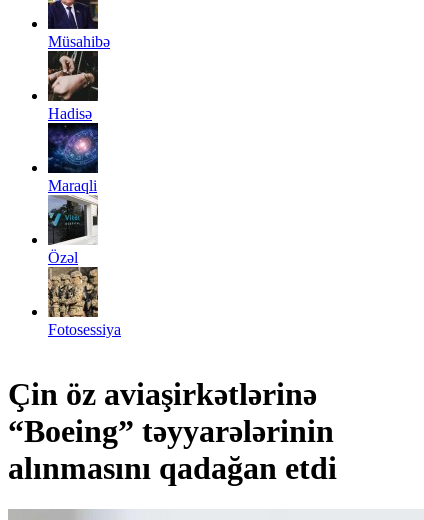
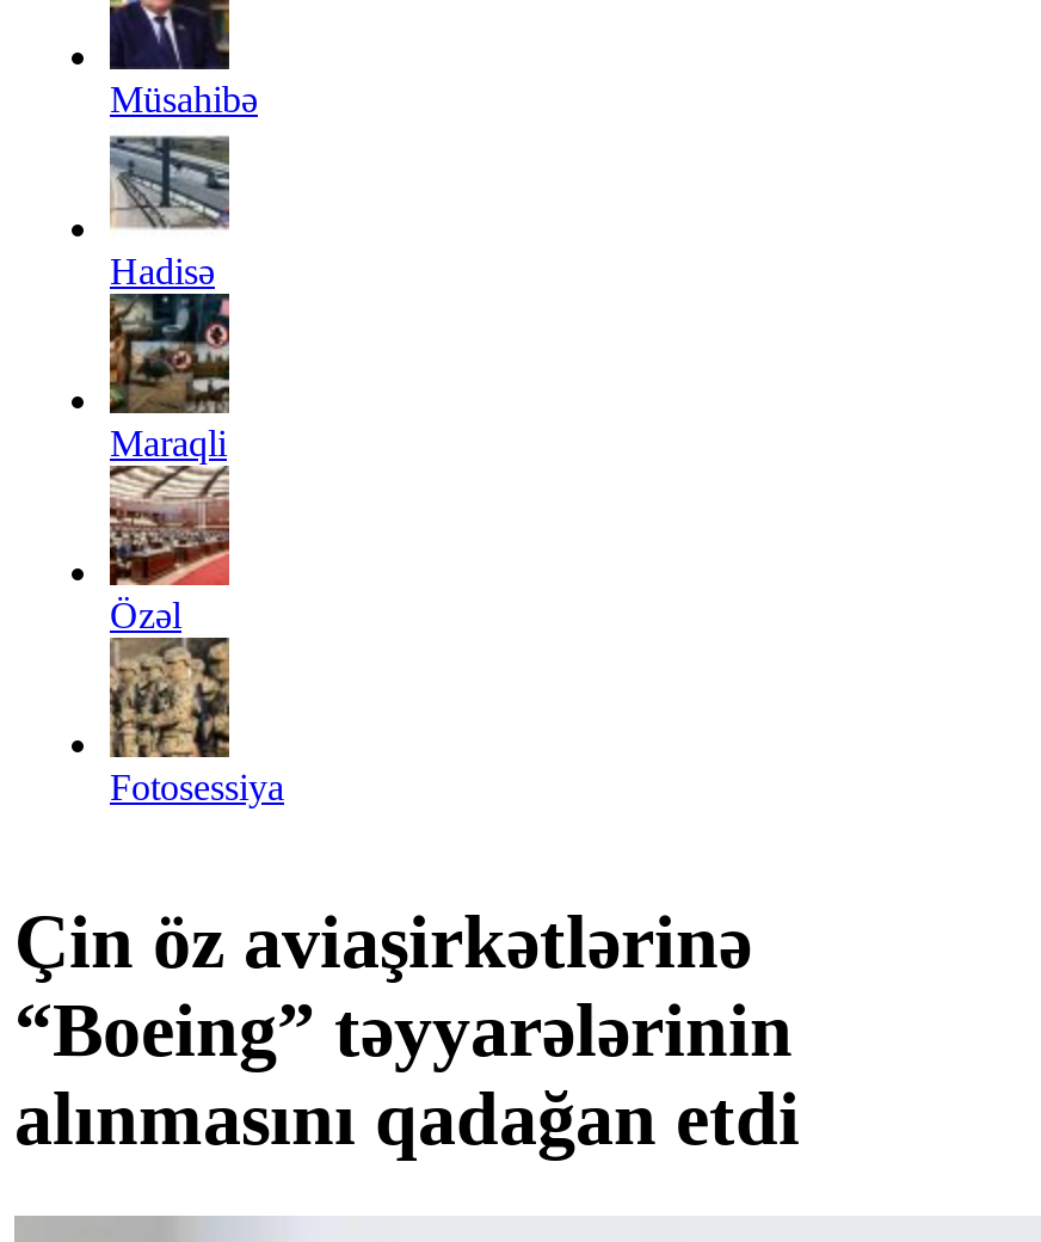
[47,53,99,102] [image] -> [107,127,232,241] [image]
[47,124,99,174] [image] -> [107,299,232,416] [image]
[48,197,98,245] [image] -> [107,471,232,588] [image]

